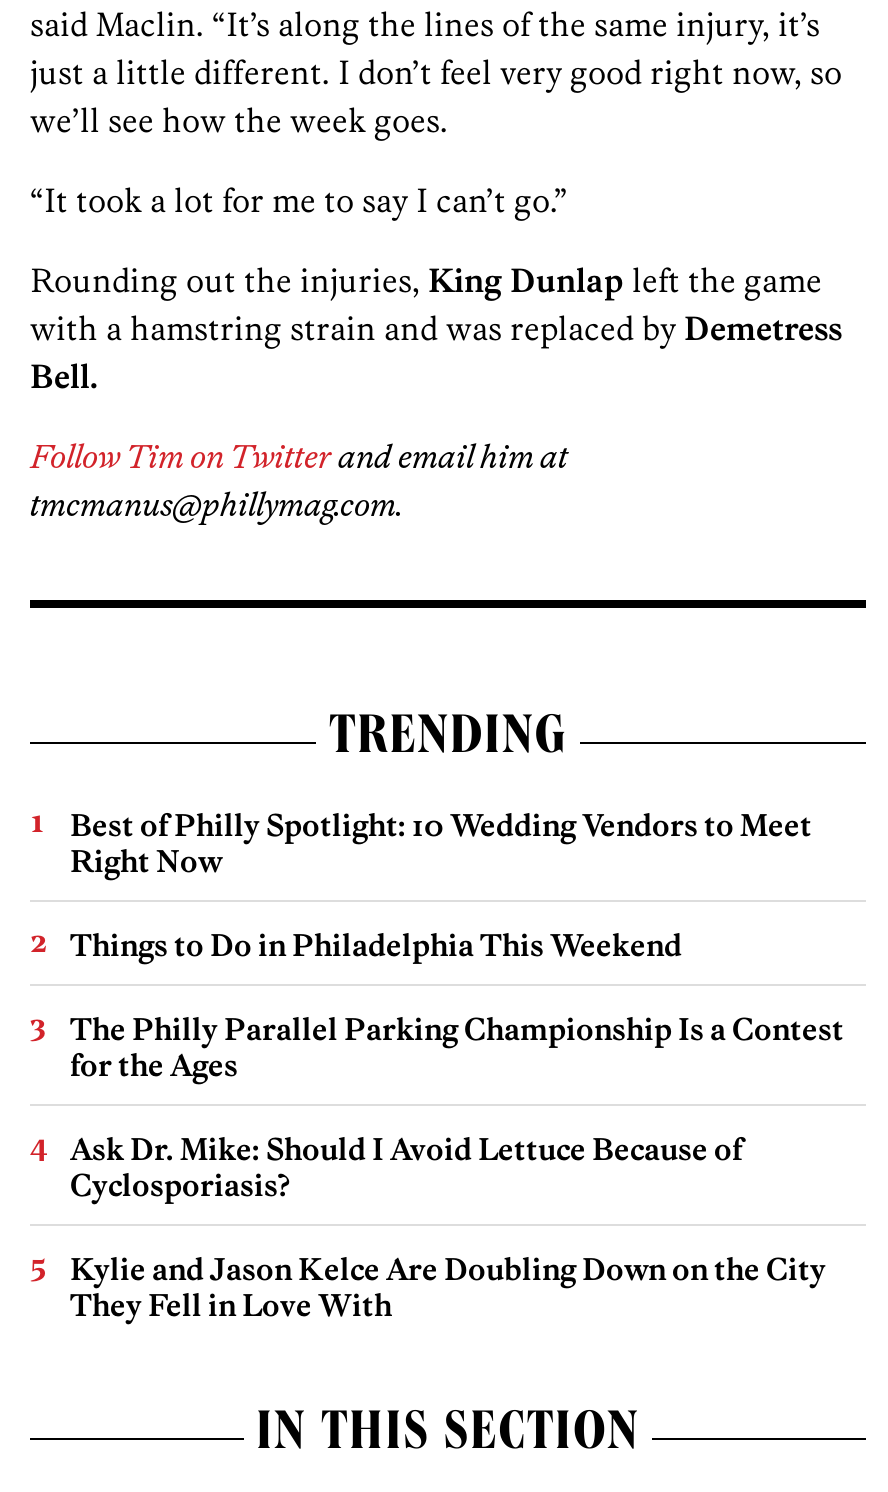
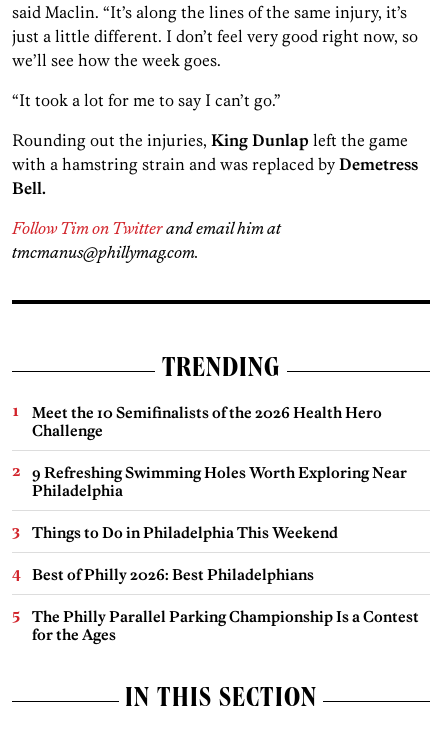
[70,807,812,881] Best of Philly Spotlight: 10 Wedding Vendors to Meet | Right Now -> [32,403,407,500] Meet the 10 Semifinalists of the 2026 Health Hero | Challenge | 9 Refreshing Swimming Holes Worth Exploring Near | Philadelphia
moved [70,927,682,965] -> [32,523,338,542]: Things to Do in Philadelphia This Weekend
none -> [32,565,314,584] Best of Philly 2026: Best Philadelphians
moved [70,1011,844,1085] -> [32,607,419,644]: The Philly Parallel Parking Championship Is a Contest | for the Ages
[70,1131,826,1325] Ask Dr. Mike: Should I Avoid Lettuce Because of | Cyclosporiasis? | Kylie and Jason Kelce Are Doubling Down on the City | They Fell in Love With -> none

